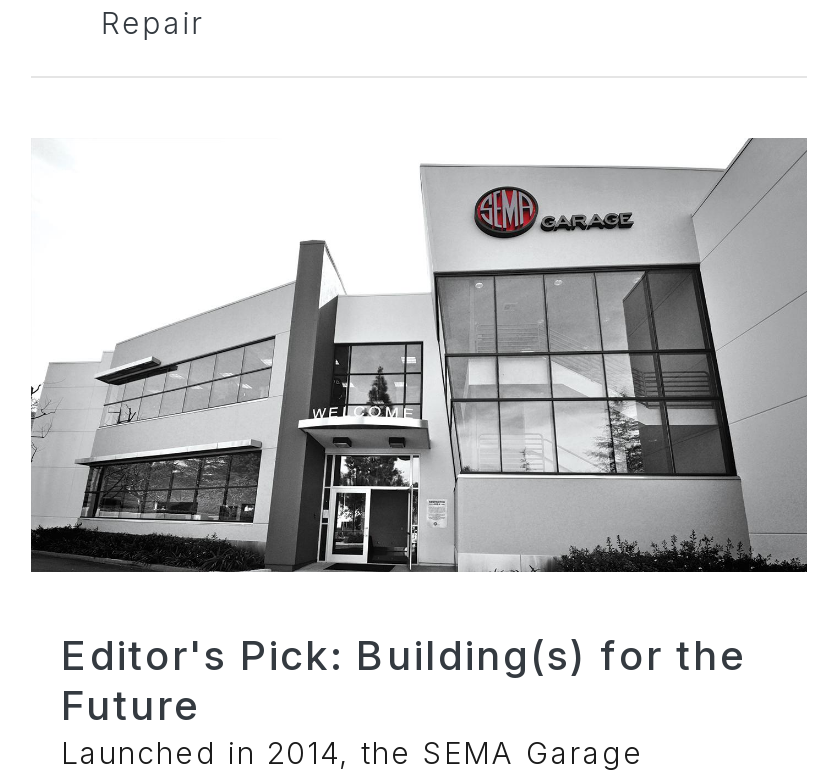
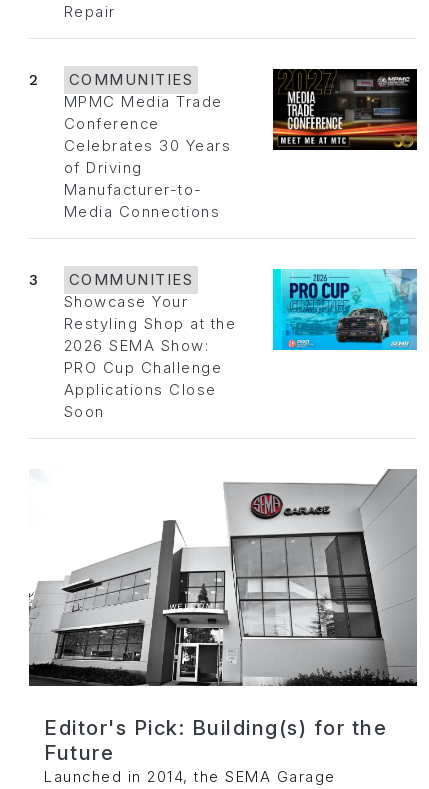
none -> [29,71,231,221] 2 | COMMUNITIES | MPMC Media Trade | Conference | Celebrates 30 Years | of Driving | Manufacturer-to- | Media Connections
none -> [29,268,418,421] [image] | 3 | COMMUNITIES | Showcase Your | Restyling Shop at the | 2026 SEMA Show: | PRO Cup Challenge | Applications Close | Soon
none -> [272,68,418,151] [image]

